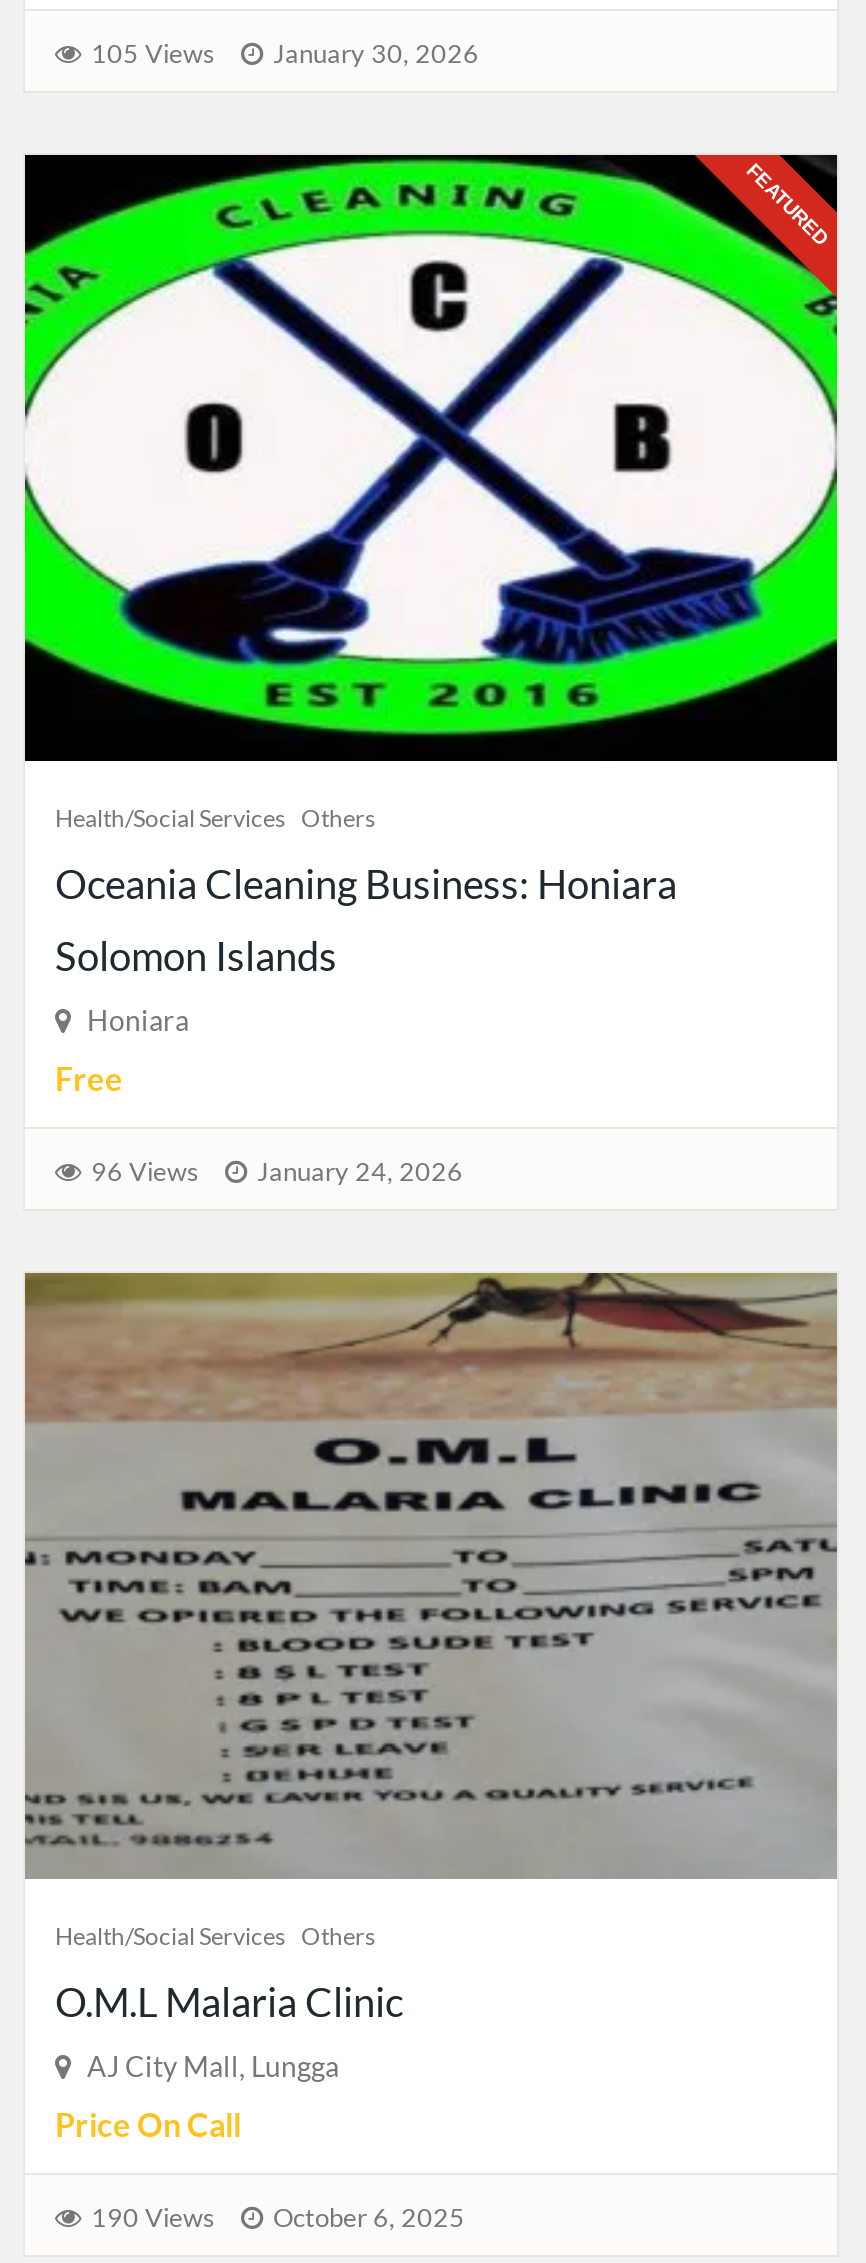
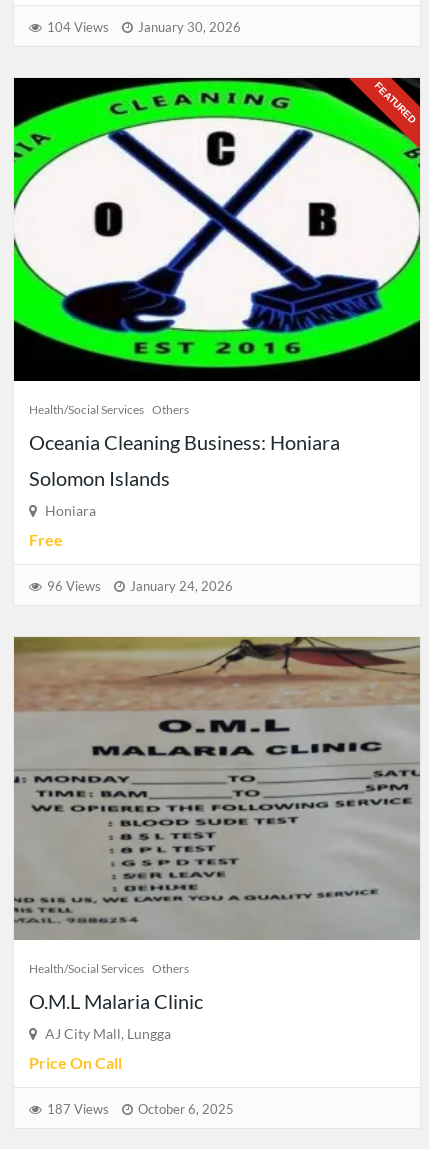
[91,37,479,69] 105 Views January 30, 2026 -> [47,19,241,35] 104 Views January 30, 2026
[91,2202,465,2234] 190 Views October 6, 2025 -> [47,1101,234,1117] 187 Views October 6, 2025

